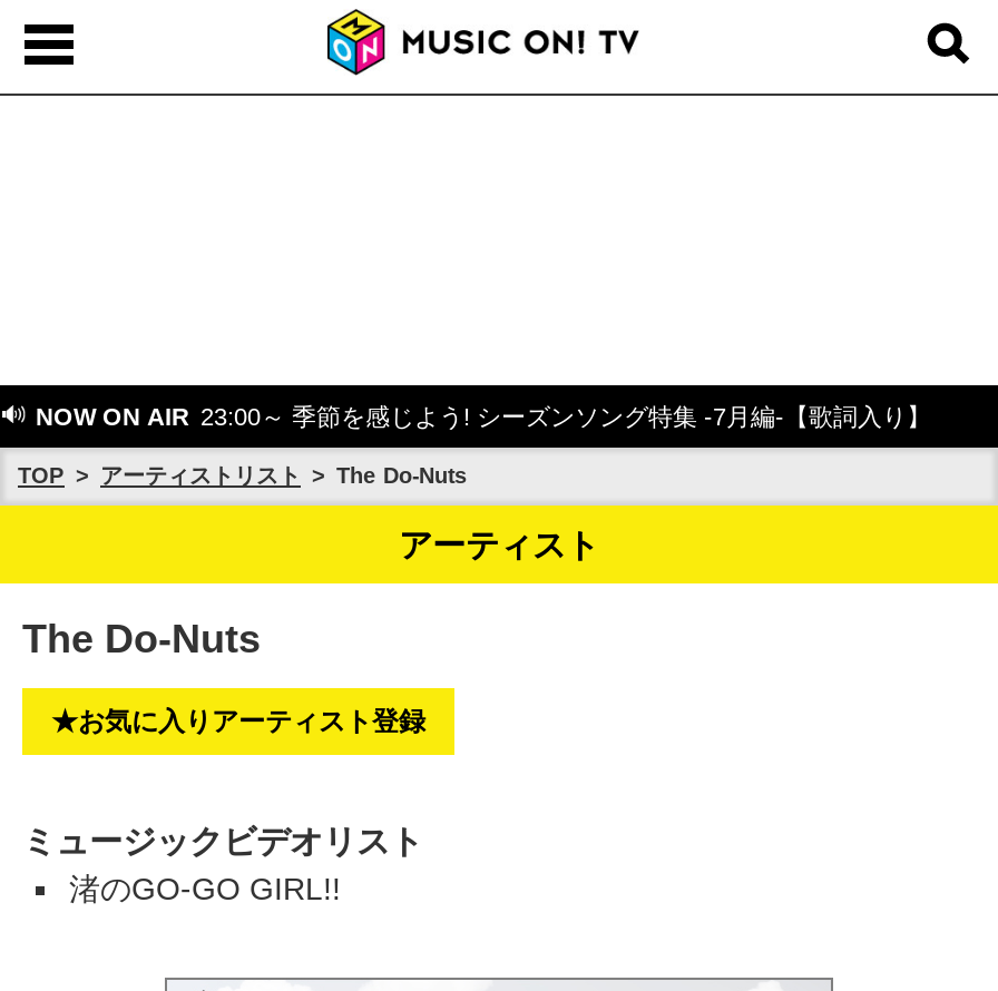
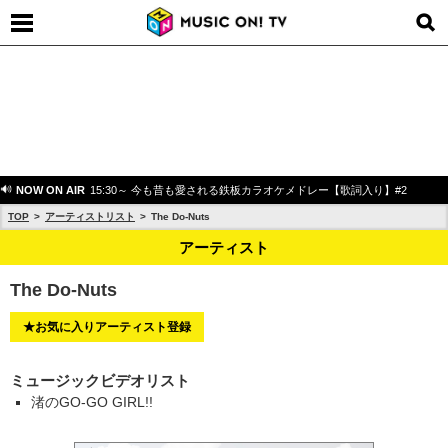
[29,403,931,430] NOW ON AIR 23:00～ 季節を感じよう! シーズンソング特集 -7月編-【歌詞入り】 -> [13,184,407,196] NOW ON AIR 15:30～ 今も昔も愛される鉄板カラオケメドレー【歌詞入り】#2

